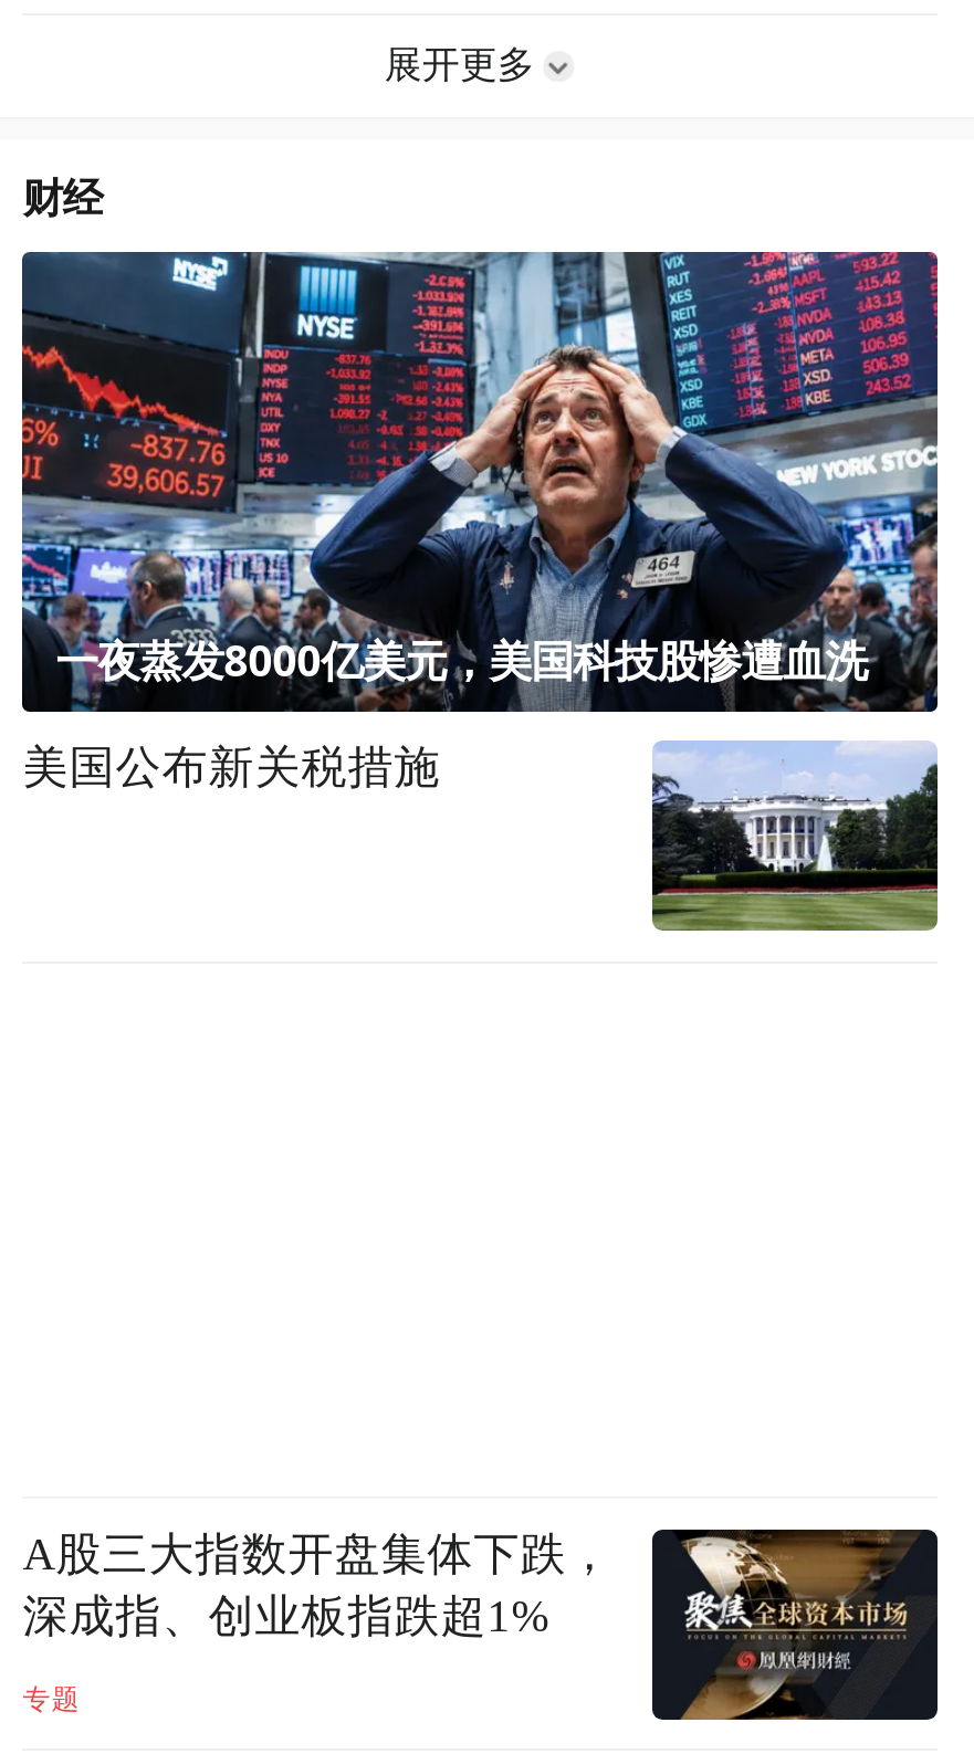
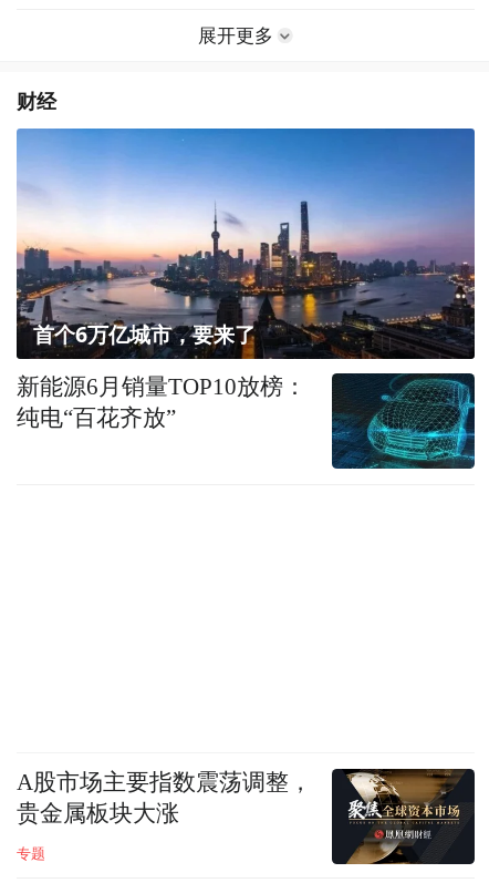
[20,250,940,714] [image] | 一夜蒸发8000亿美元，美国科技股惨遭血洗 -> [15,127,476,360] [image] | 首个6万亿城市，要来了
[23,743,440,792] 美国公布新关税措施 -> [17,375,307,430] 新能源6月销量TOP10放榜： | 纯电“百花齐放”
[650,741,940,933] [image] -> [331,372,476,470] [image]
[23,1531,613,1641] A股三大指数开盘集体下跌， | 深成指、创业板指跌超1% -> [17,770,312,825] A股市场主要指数震荡调整， | 贵金属板块大涨

